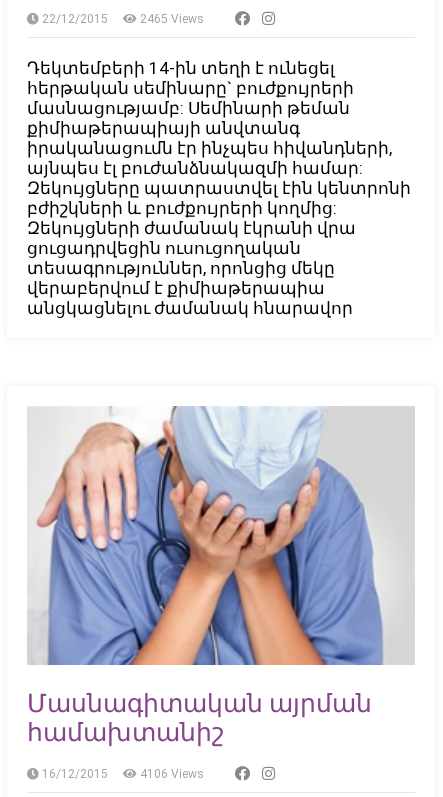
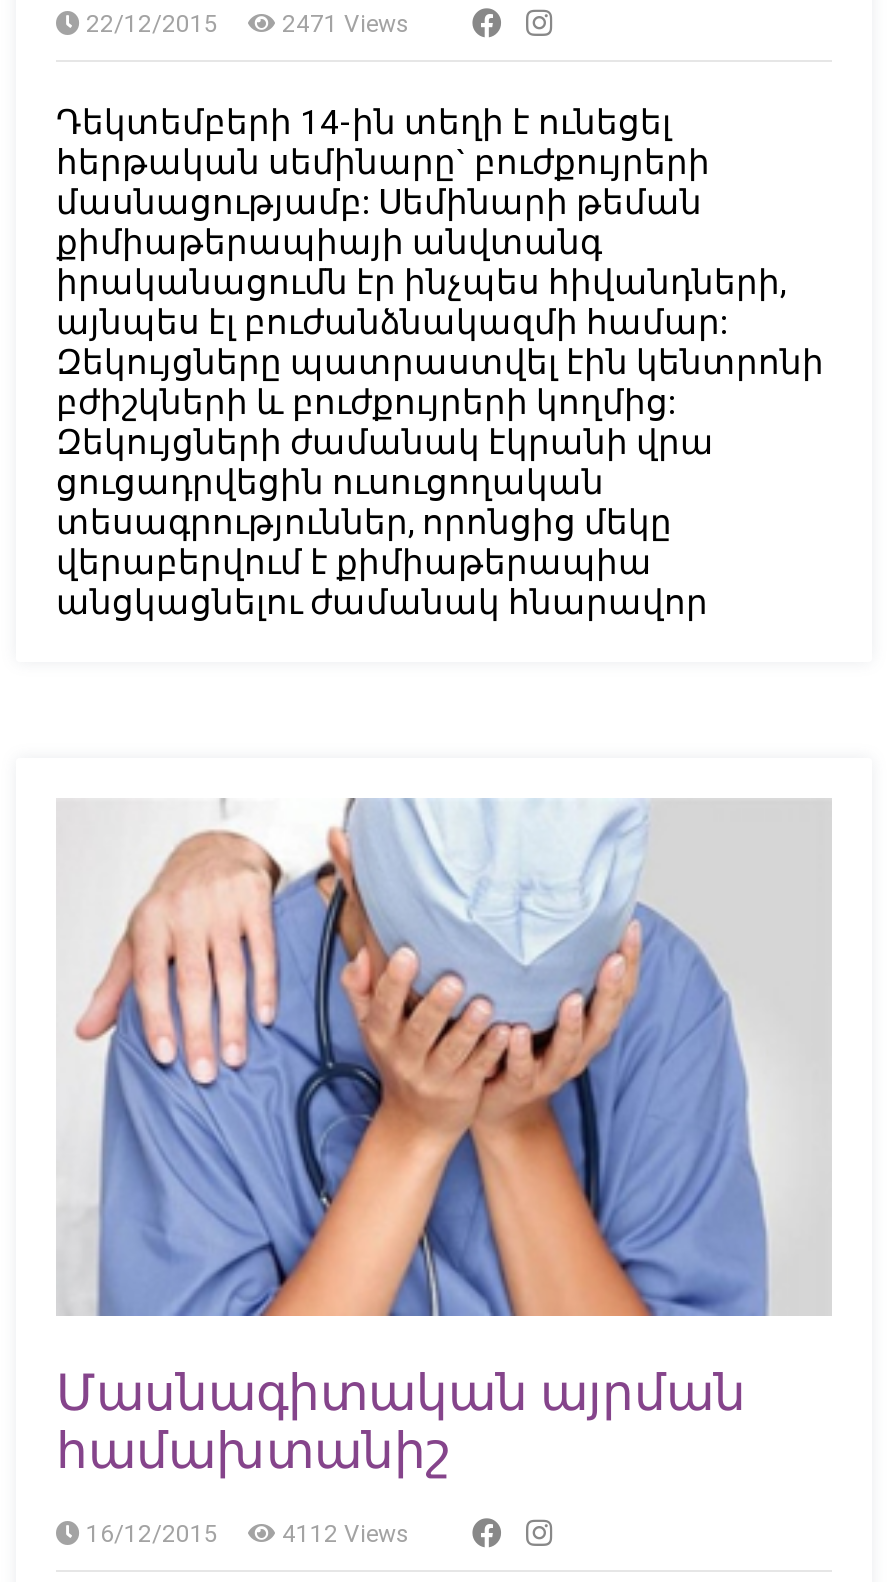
[137,12,204,26] 2465 Views -> [276,11,410,39] 2471 Views
[137,767,204,781] 4106 Views -> [276,1520,410,1548] 4112 Views

